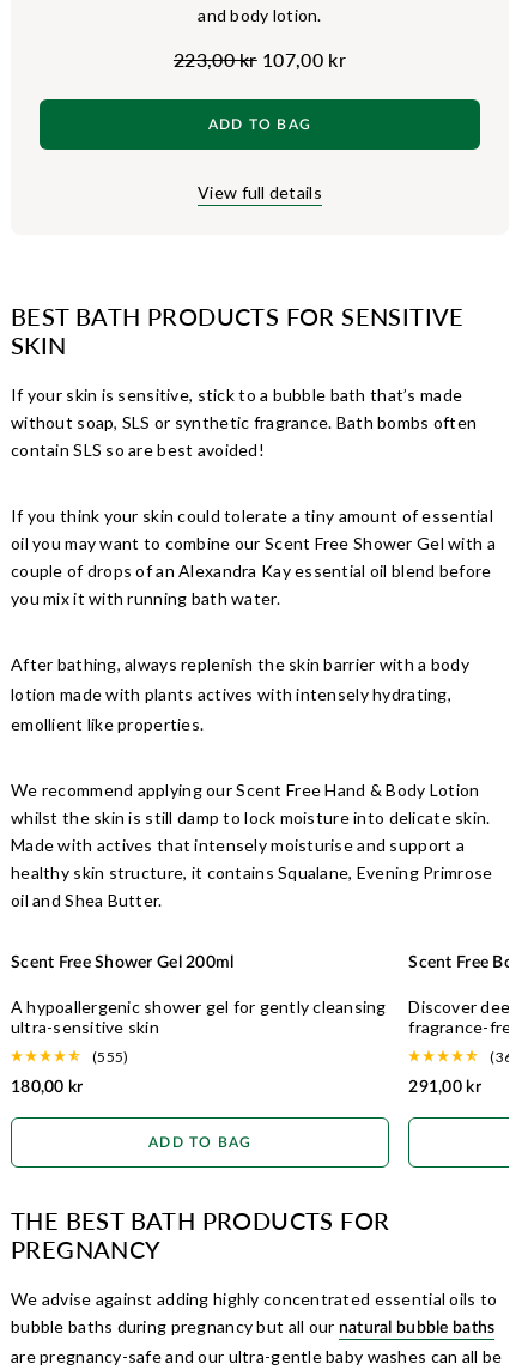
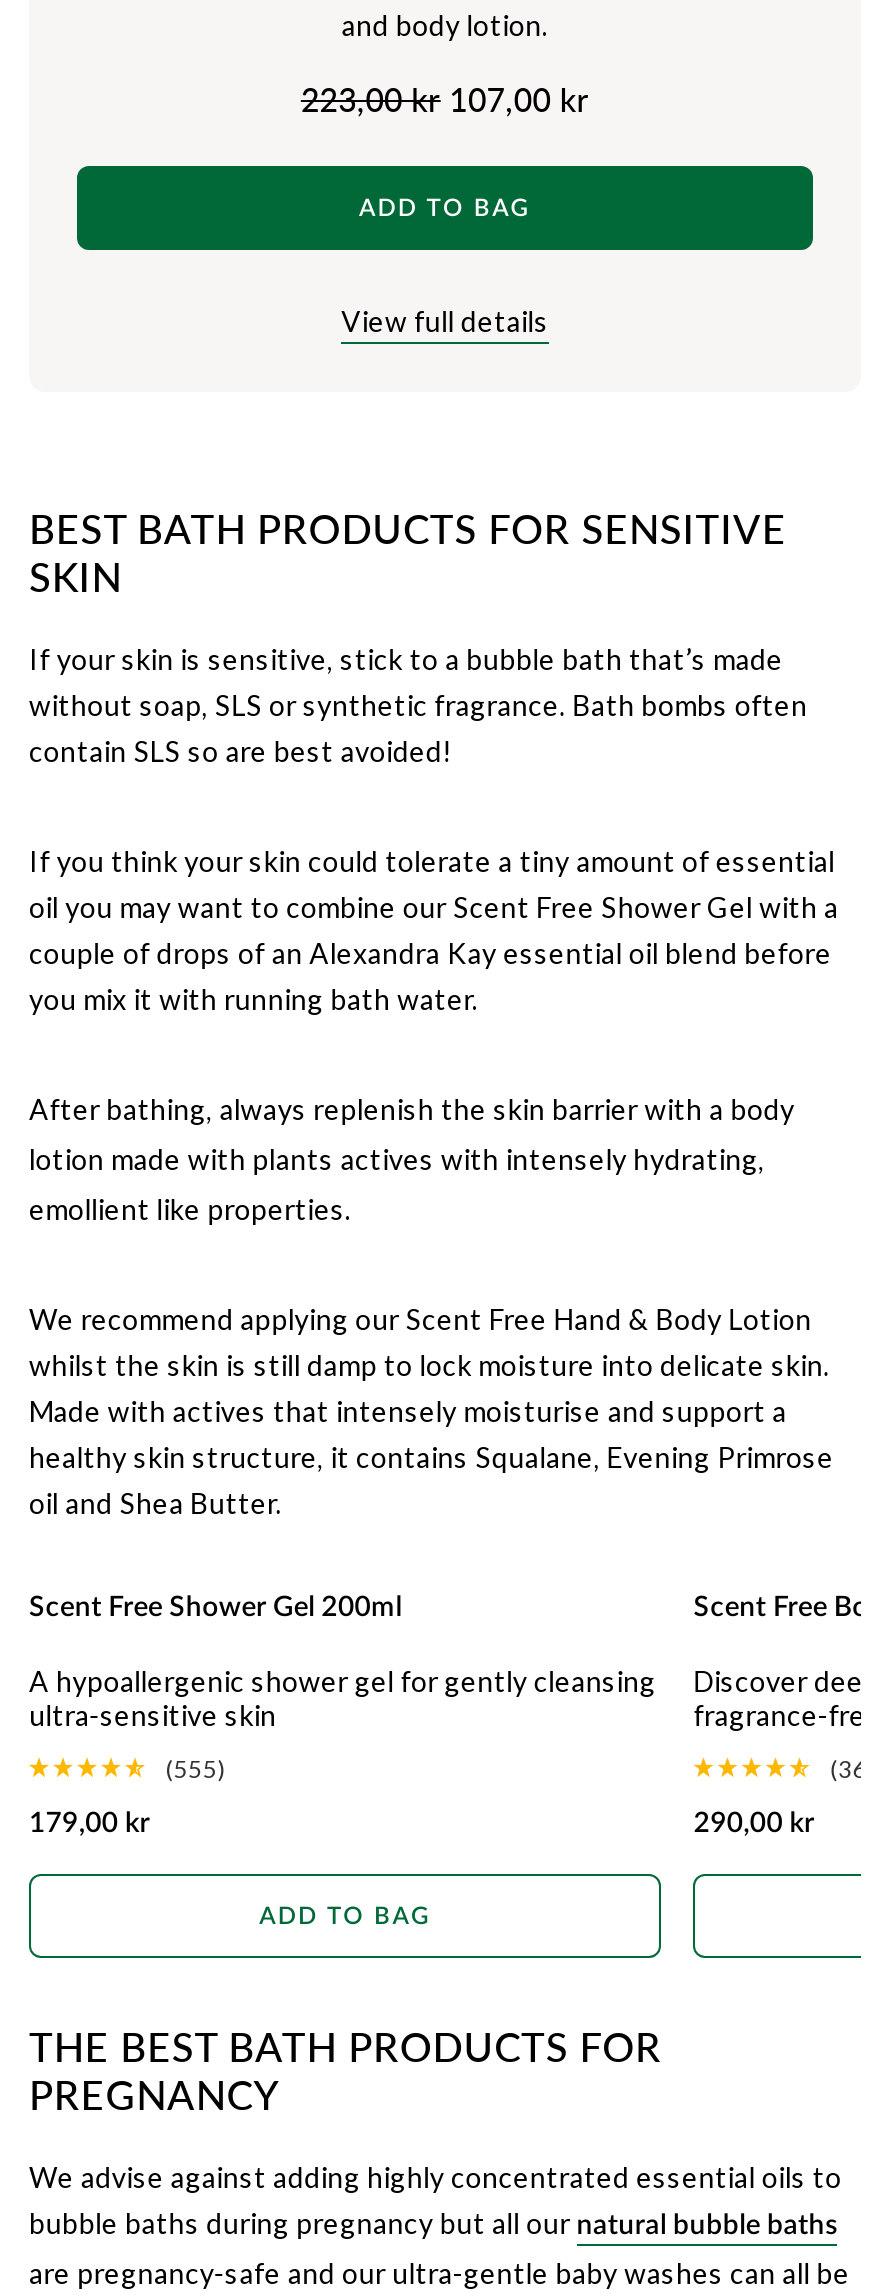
[11,1079,83,1095] 180,00 kr -> [29,1809,150,1837] 179,00 kr
[409,1079,481,1095] 291,00 kr -> [694,1809,815,1837] 290,00 kr

